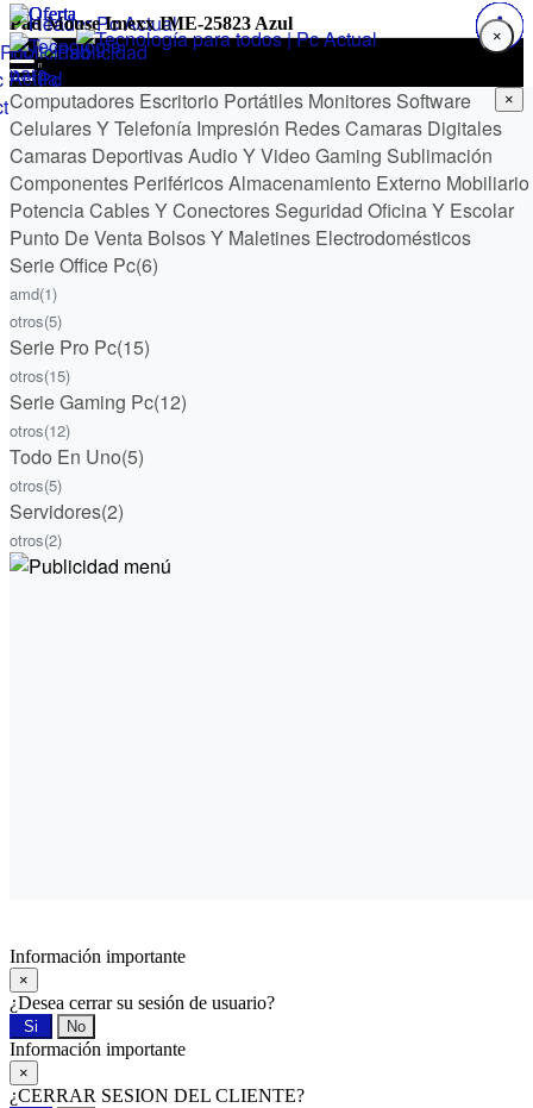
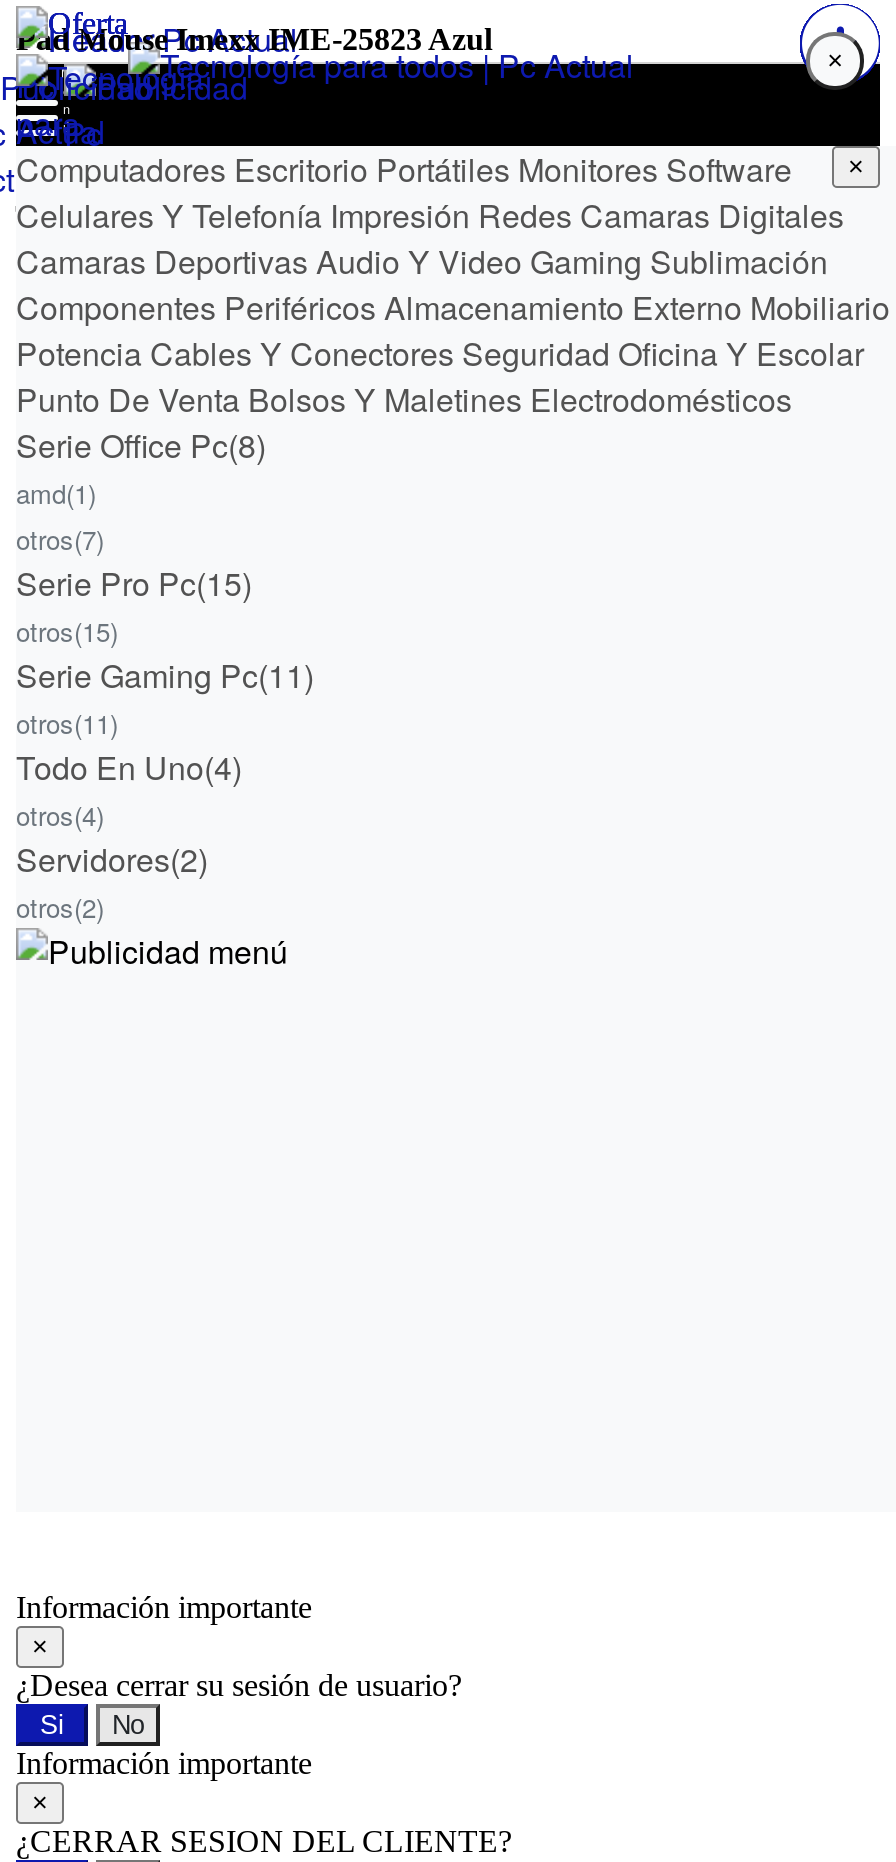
[10,251,158,278] Serie Office Pc(6) -> [16,422,266,468] Serie Office Pc(8)
[10,309,62,332] otros(5) -> [16,520,104,558] otros(7)
[10,388,187,415] Serie Gaming Pc(12) -> [16,652,314,698] Serie Gaming Pc(11)
[10,419,70,442] otros(12) -> [16,704,118,742] otros(11)
[10,443,144,470] Todo En Uno(5) -> [16,744,242,790] Todo En Uno(4)
[10,474,62,496] otros(5) -> [16,796,104,834] otros(4)

